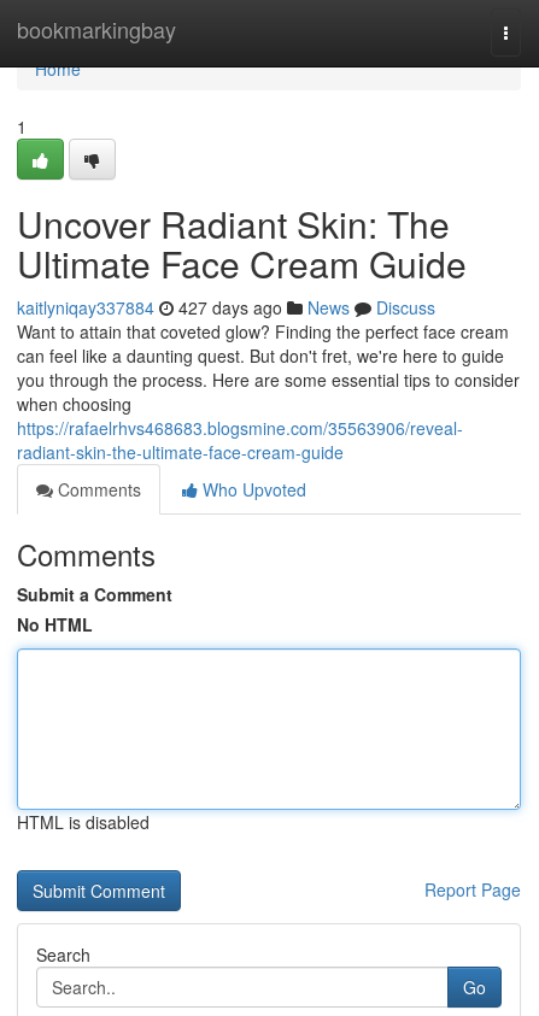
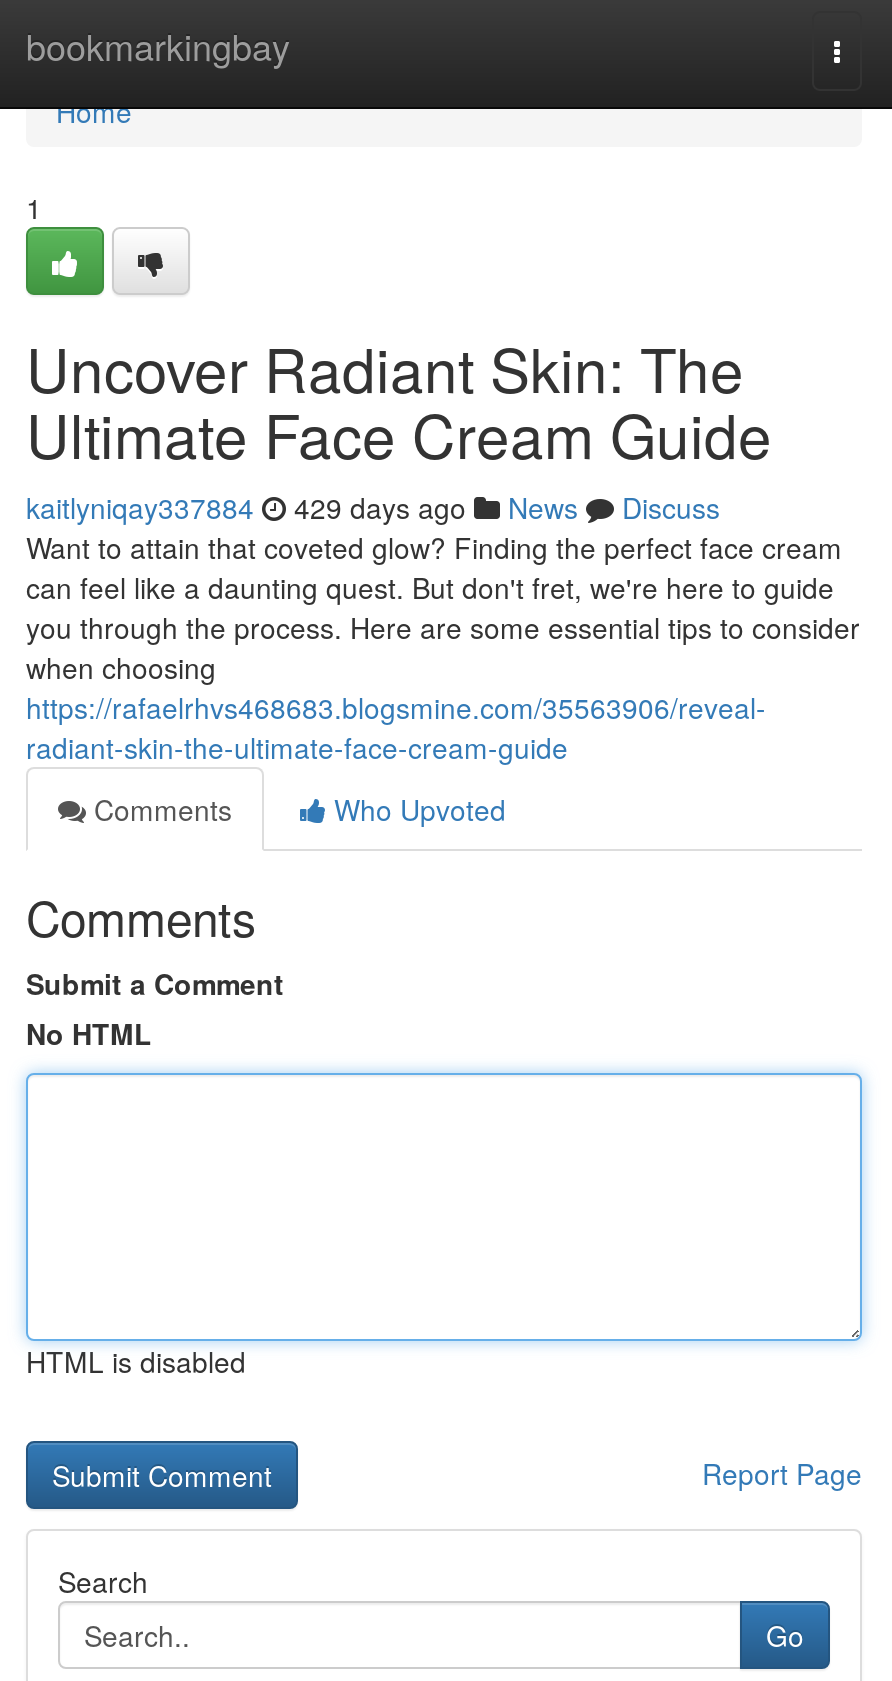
[17,295,435,319] kaitlyniqay337884 427 days ago News Discuss -> [26,487,720,527] kaitlyniqay337884 429 days ago News Discuss

